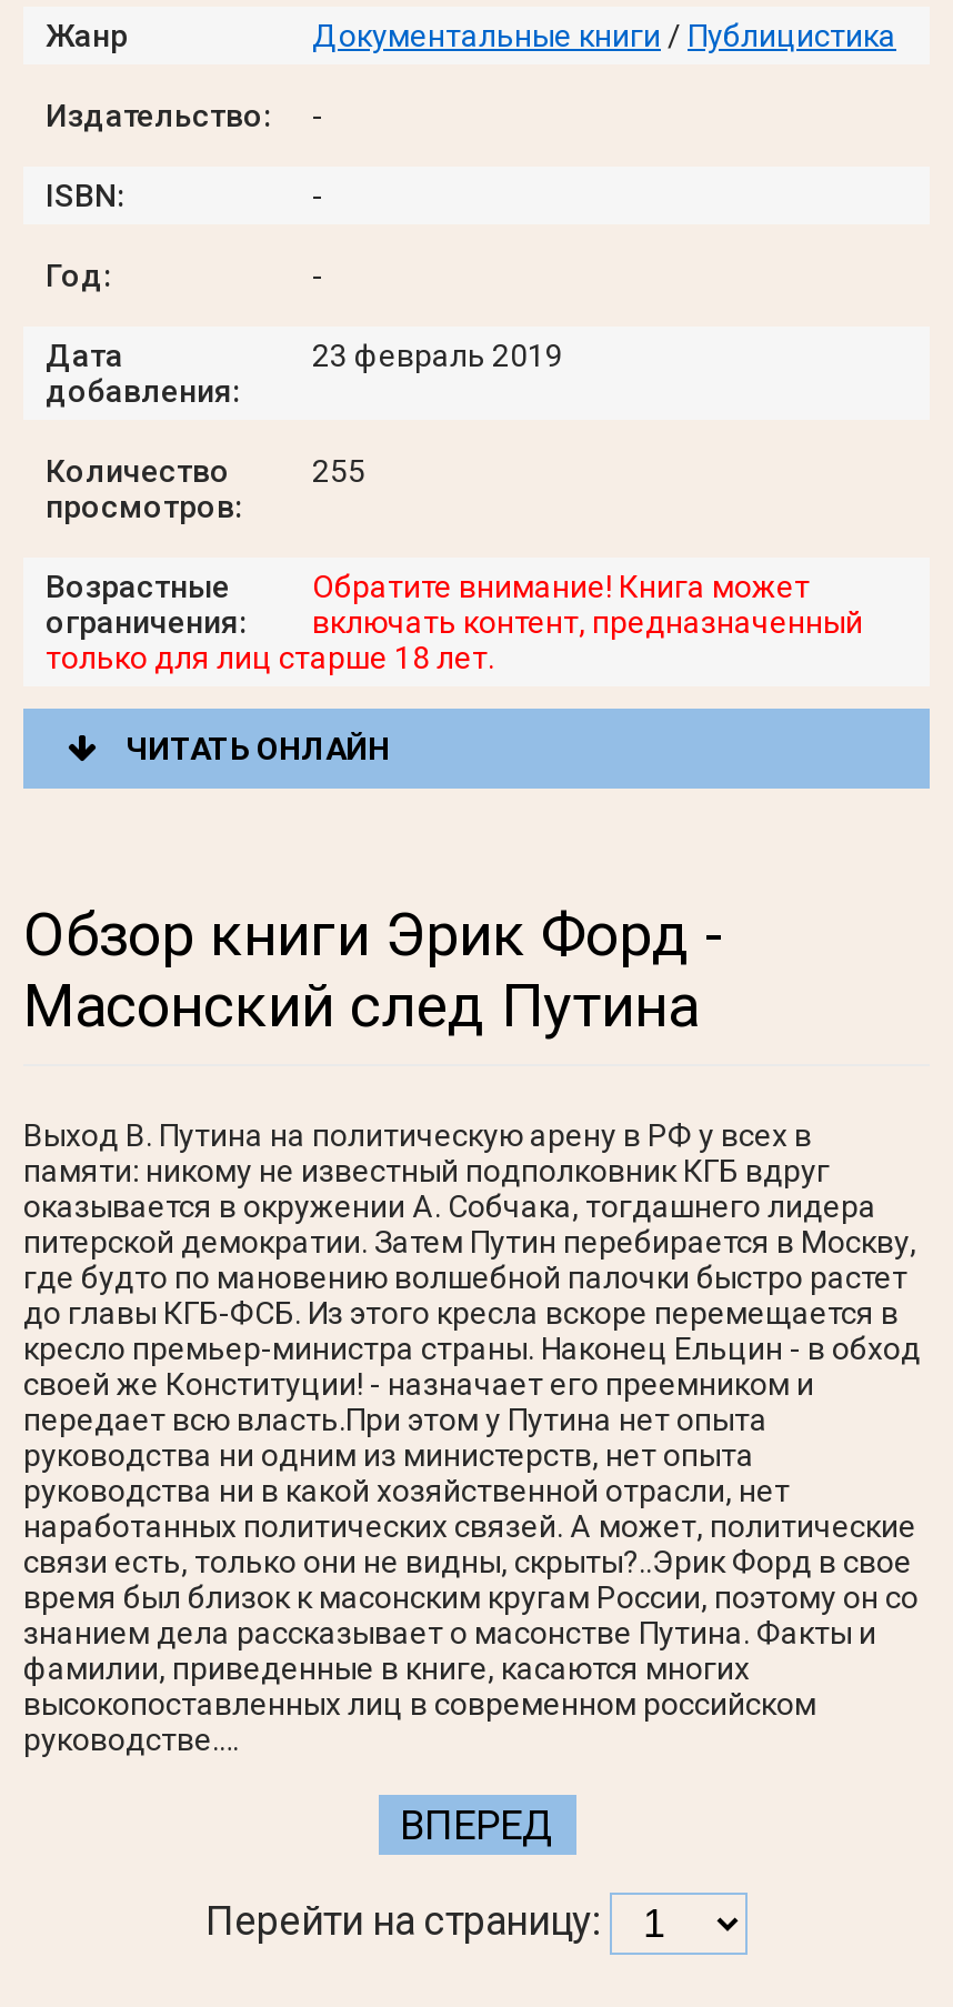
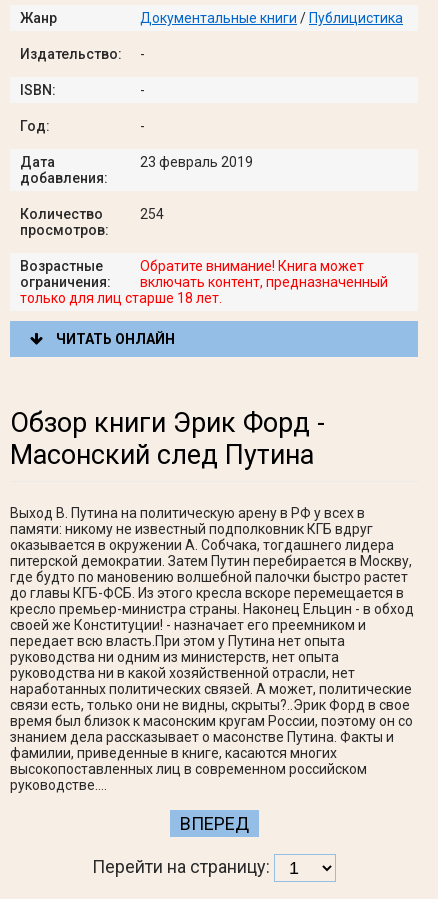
[312,453,365,489] 255 -> [140,206,164,222] 254

